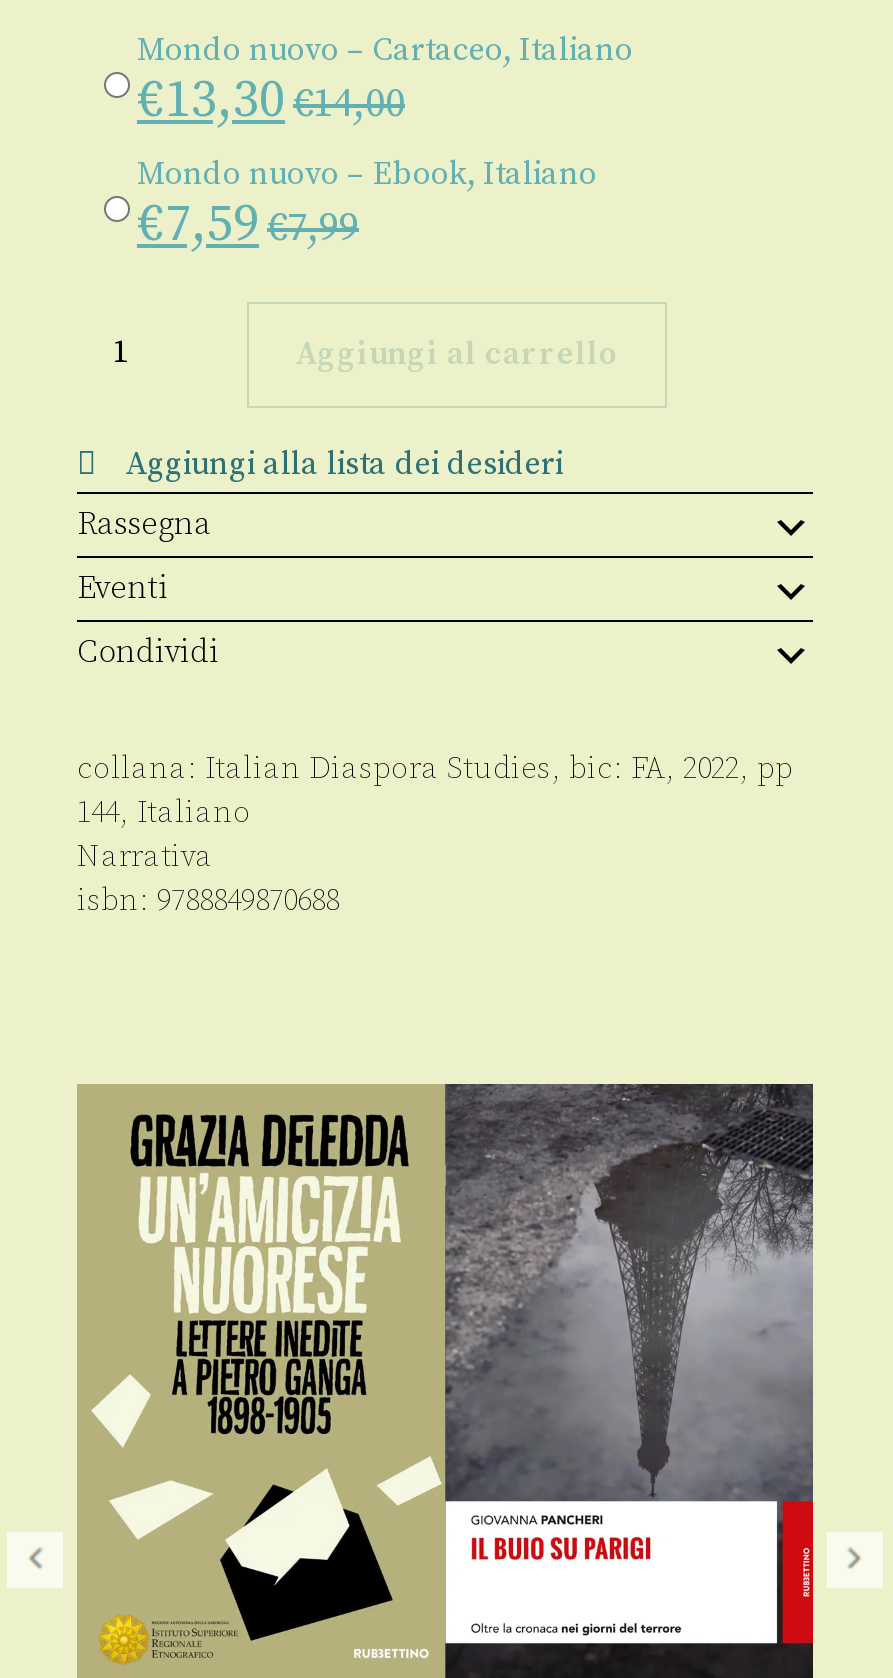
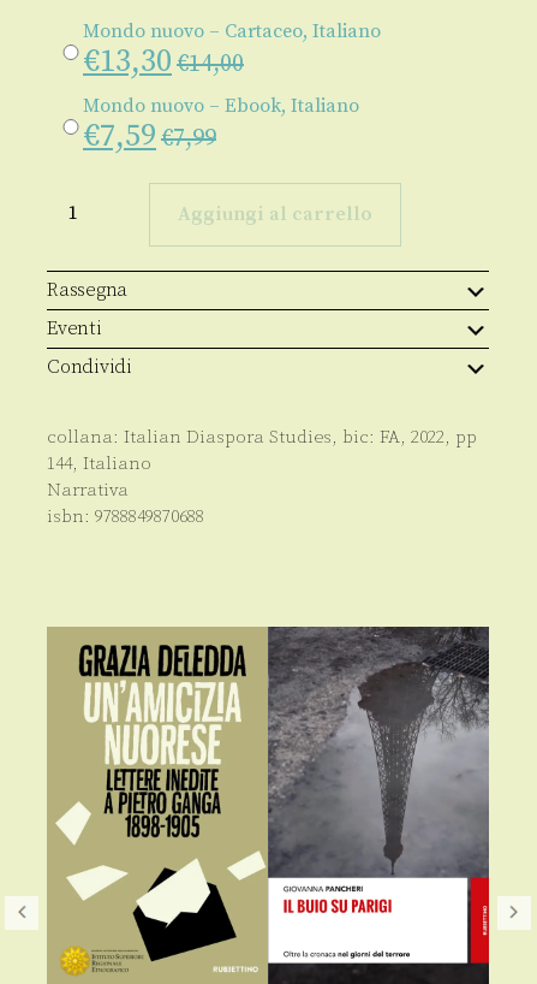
[125,444,563,484] Aggiungi alla lista dei desideri -> none

